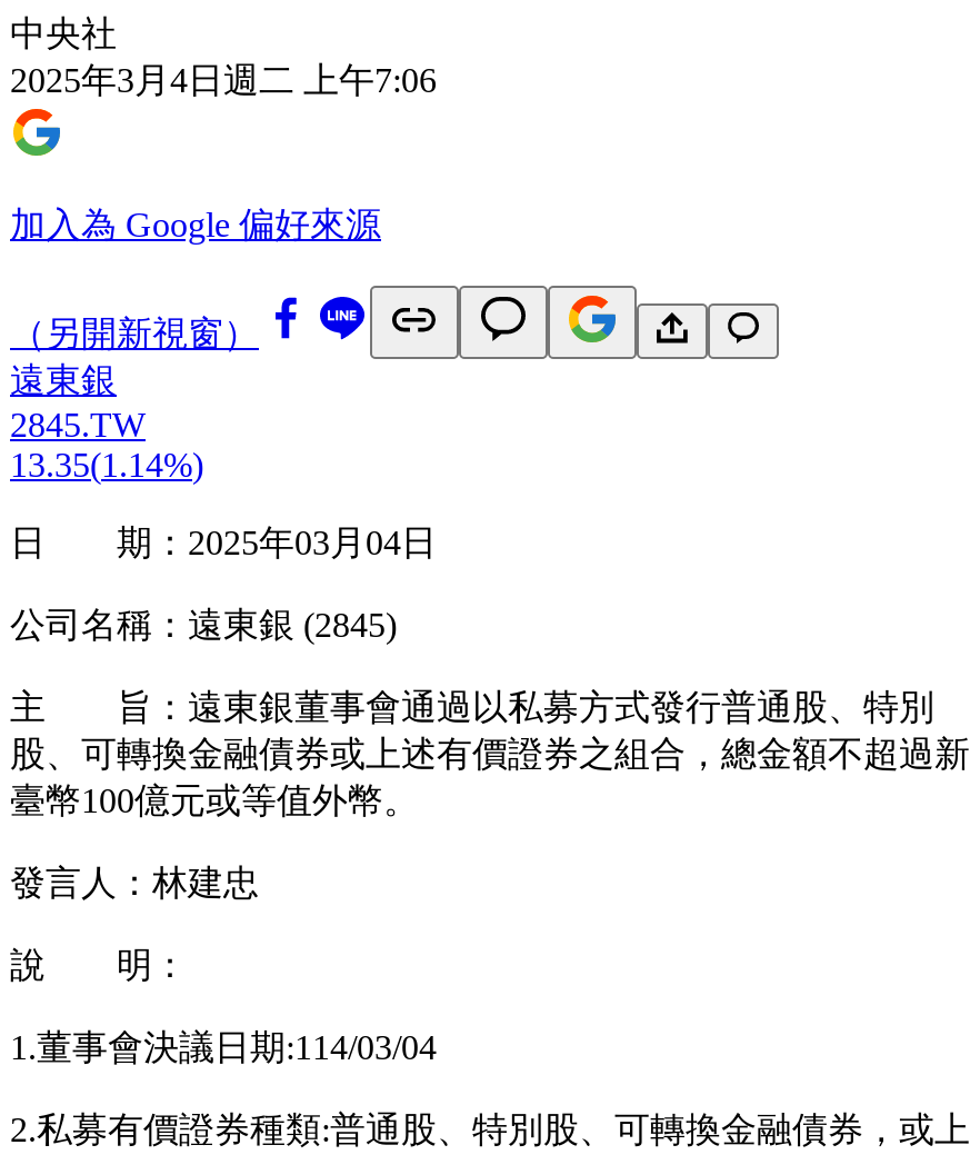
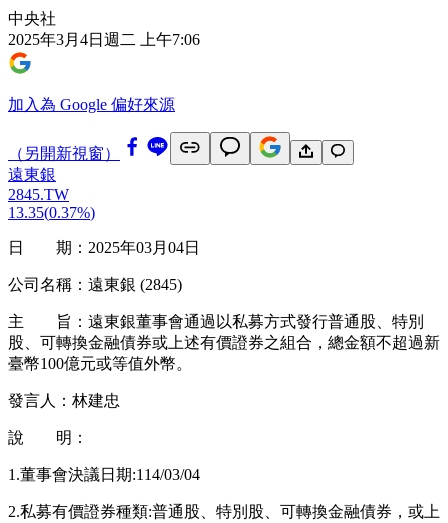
[10,447,203,484] 13.35(1.14%) -> [8,204,95,221] 13.35(0.37%)

